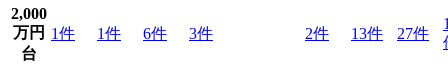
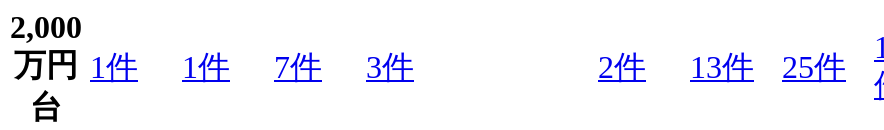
[13,24,213,42] 万円 1件 1件 6件 3件 -> [14,47,414,83] 万円 1件 1件 7件 3件
[305,25,429,42] 2件 13件 27件 -> [598,49,846,83] 2件 13件 25件

